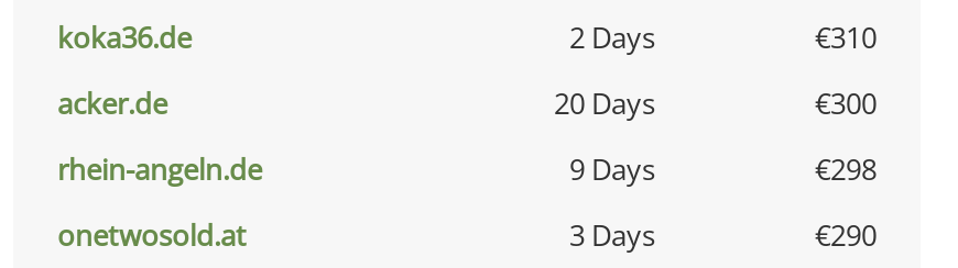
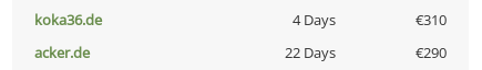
[569,16,655,56] 2 Days -> [292,9,335,29] 4 Days
[57,82,877,254] 20 Days | €300 | rhein-angeln.de | 9 Days | €298 | onetwosold.at | 3 Days -> [284,42,335,62] 22 Days

